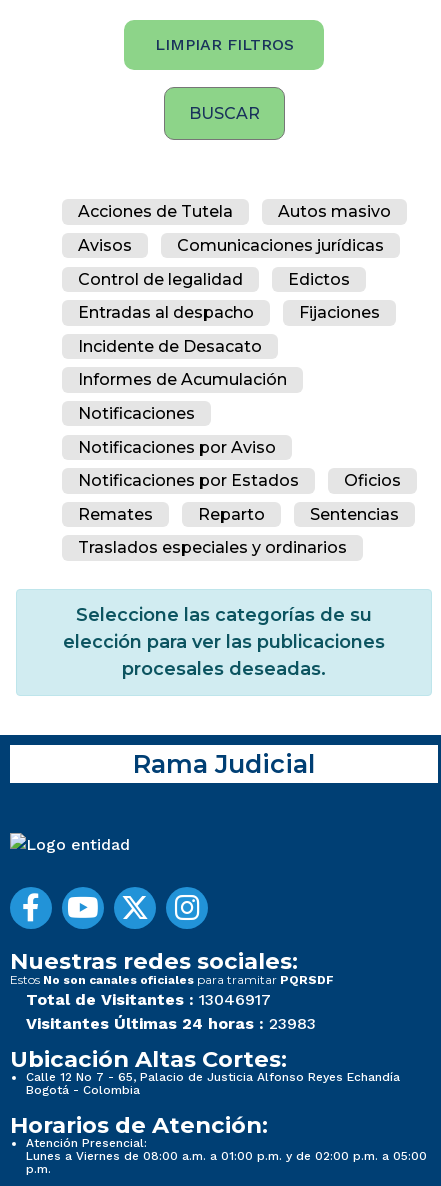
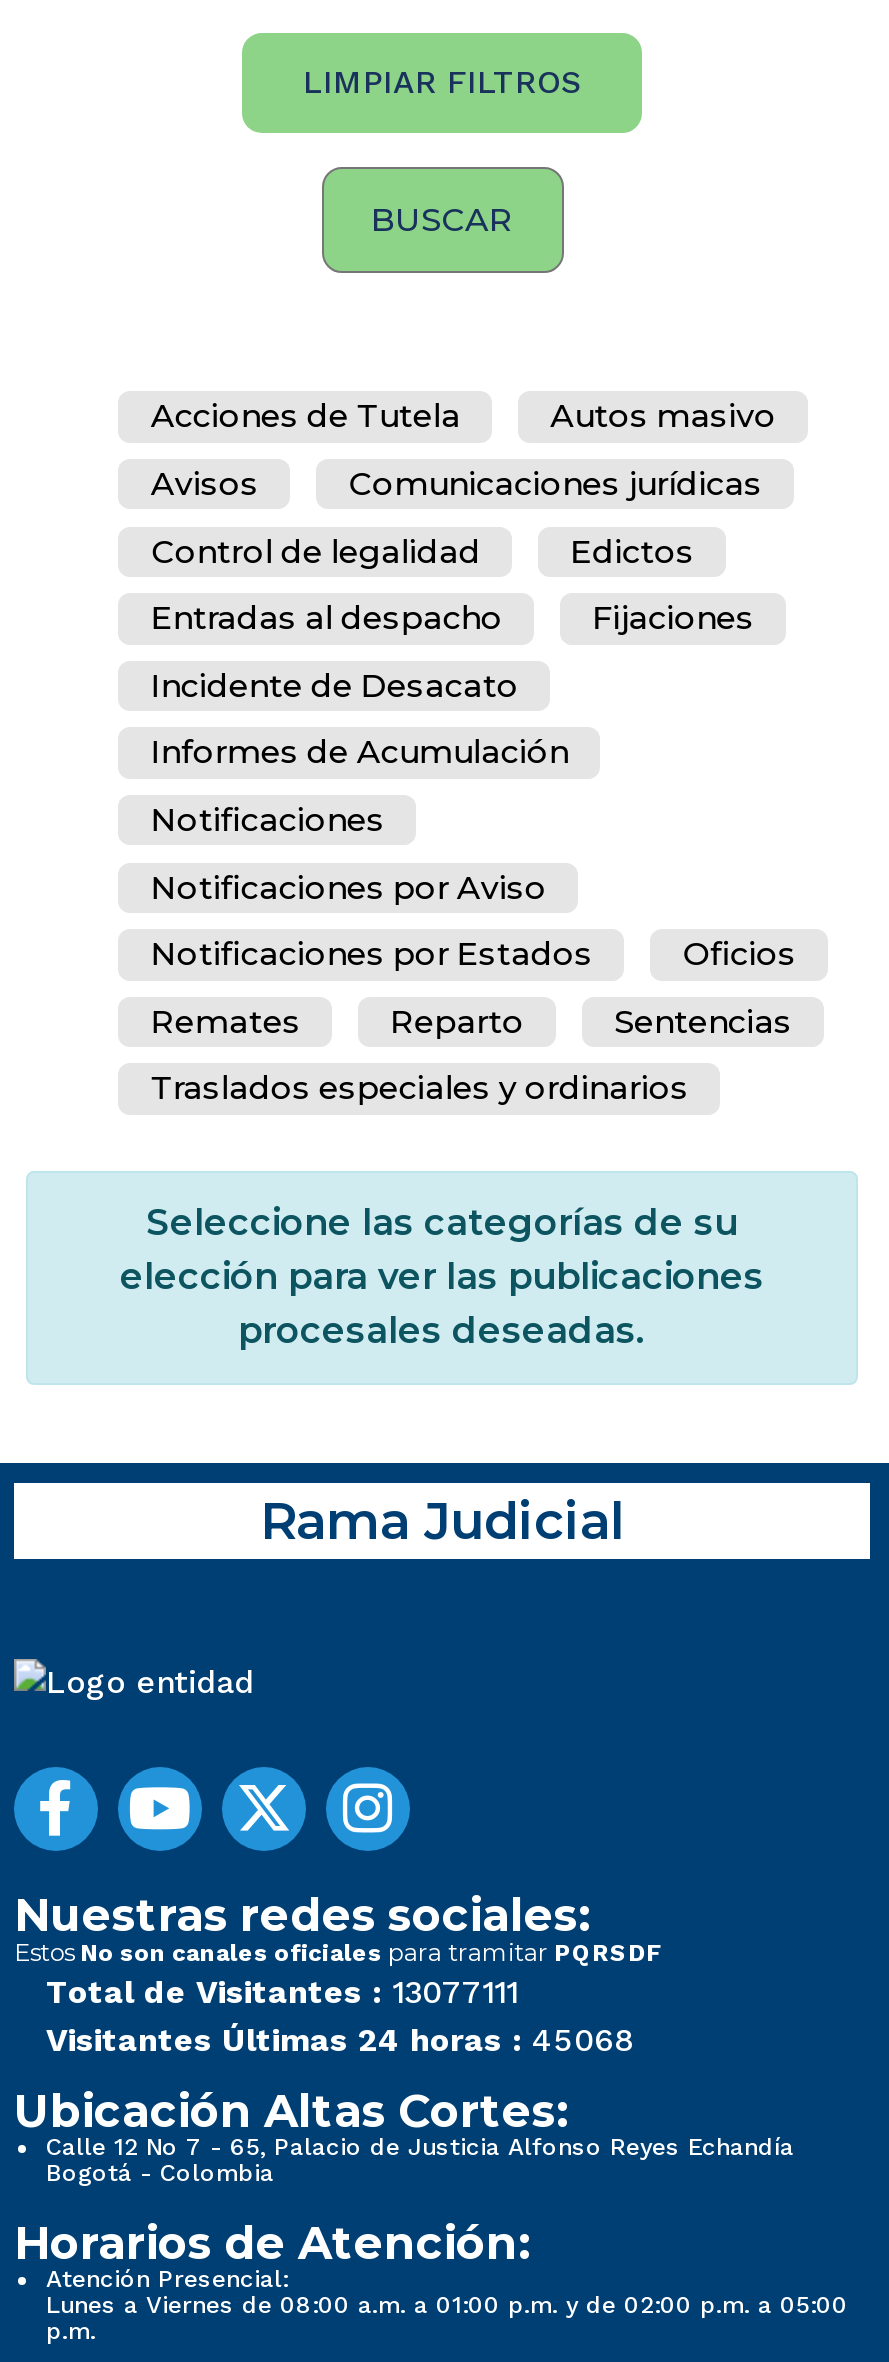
[26,990,271,1009] Total de Visitantes : 13046917 -> [46,1974,518,2012] Total de Visitantes : 13077111
[26,1014,316,1033] Visitantes Últimas 24 horas : 23983 -> [46,2022,634,2060] Visitantes Últimas 24 horas : 45068

